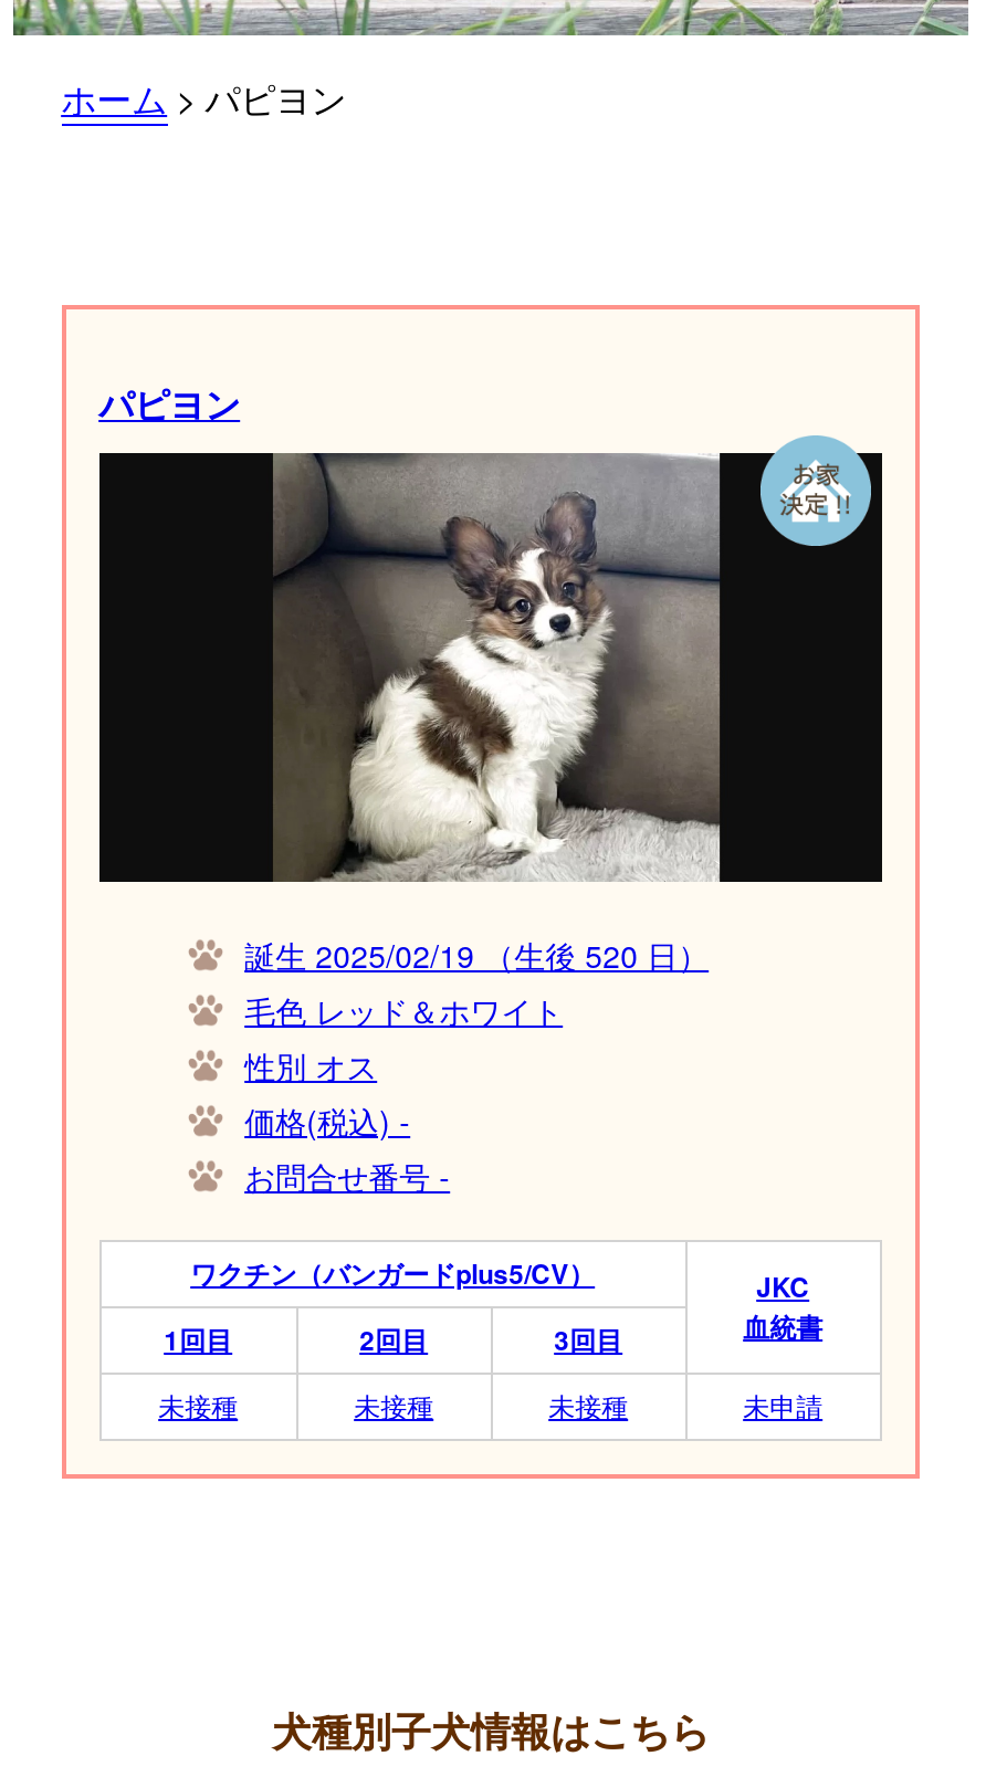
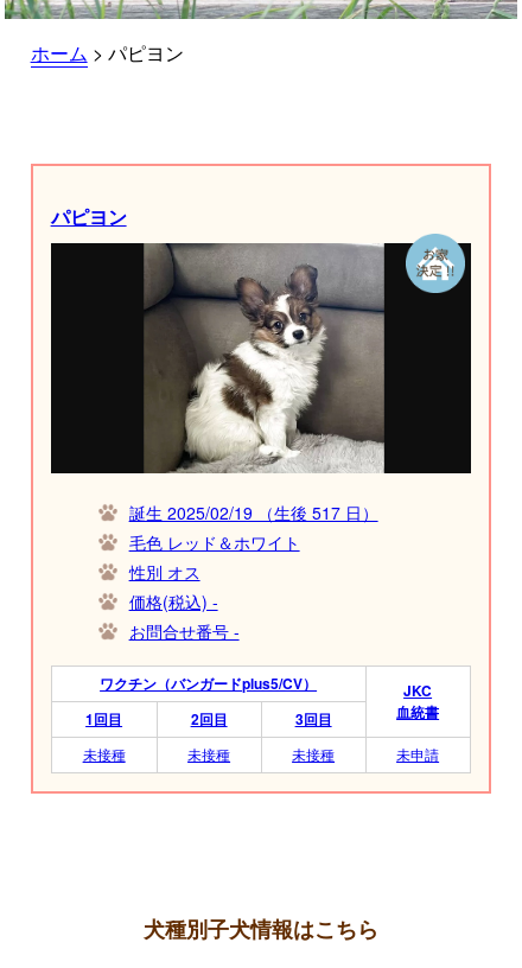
[245,933,709,977] 誕生 2025/02/19 （生後 520 日） -> [129,501,378,524] 誕生 2025/02/19 （生後 517 日）

